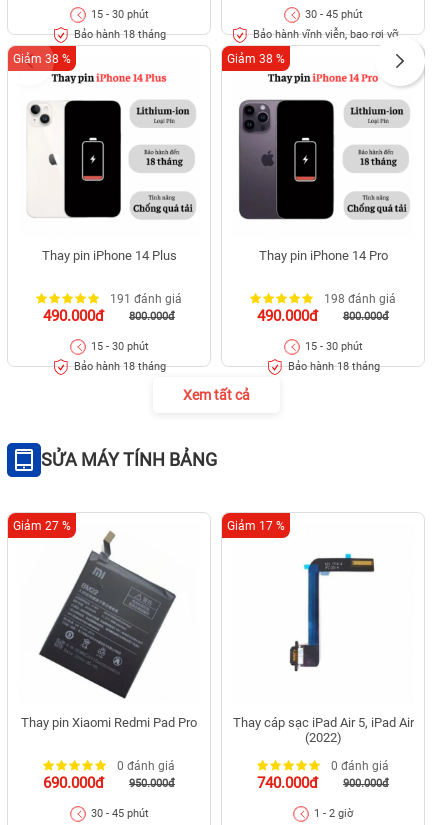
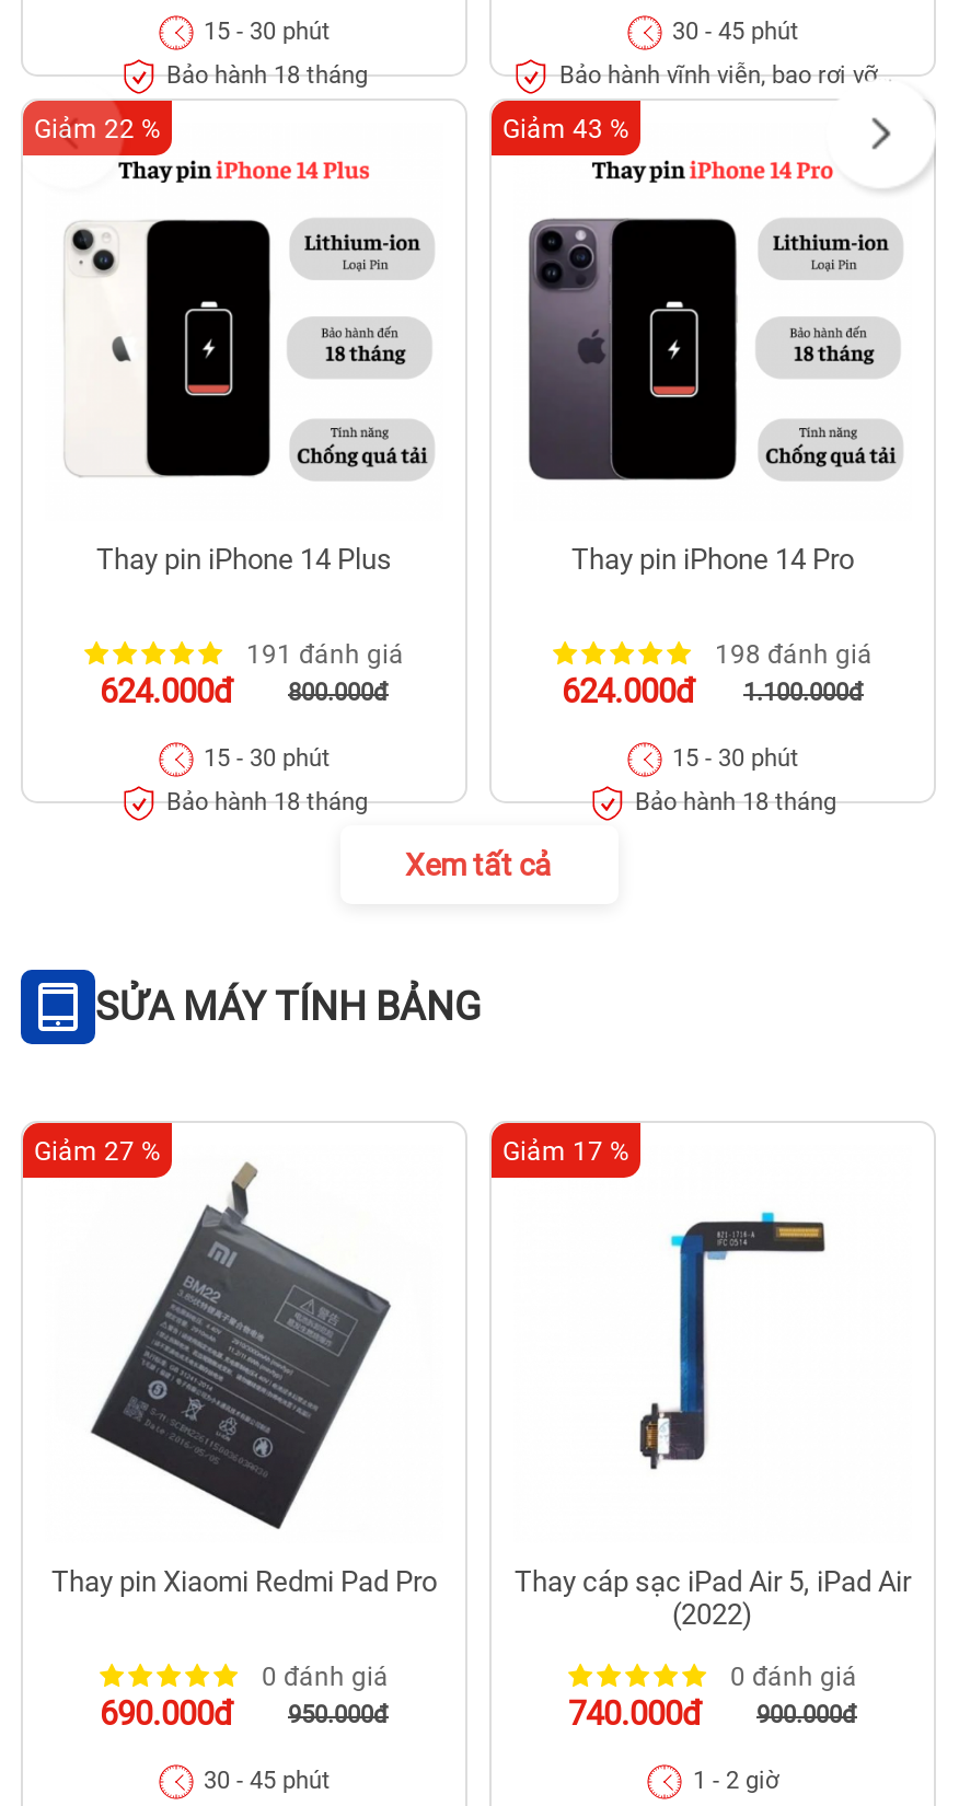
[13,52,71,66] Giảm 38 % -> [34,113,161,144] Giảm 22 %
[227,52,285,66] Giảm 38 % -> [502,113,629,144] Giảm 43 %
[43,307,175,325] 490.000đ 800.000đ -> [100,672,389,712] 624.000đ 800.000đ
[257,307,389,325] 490.000đ | 800.000đ -> [562,672,864,712] 624.000đ | 1.100.000đ

